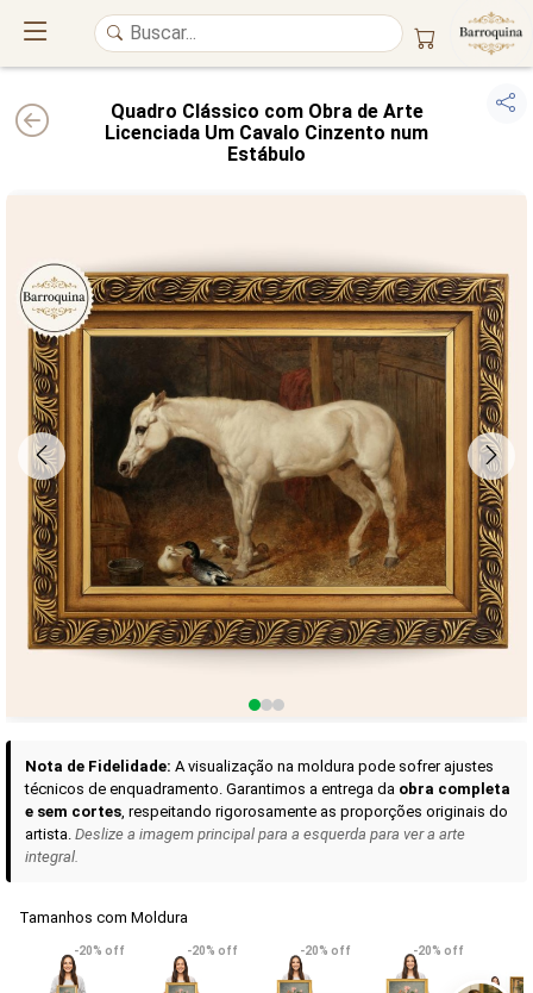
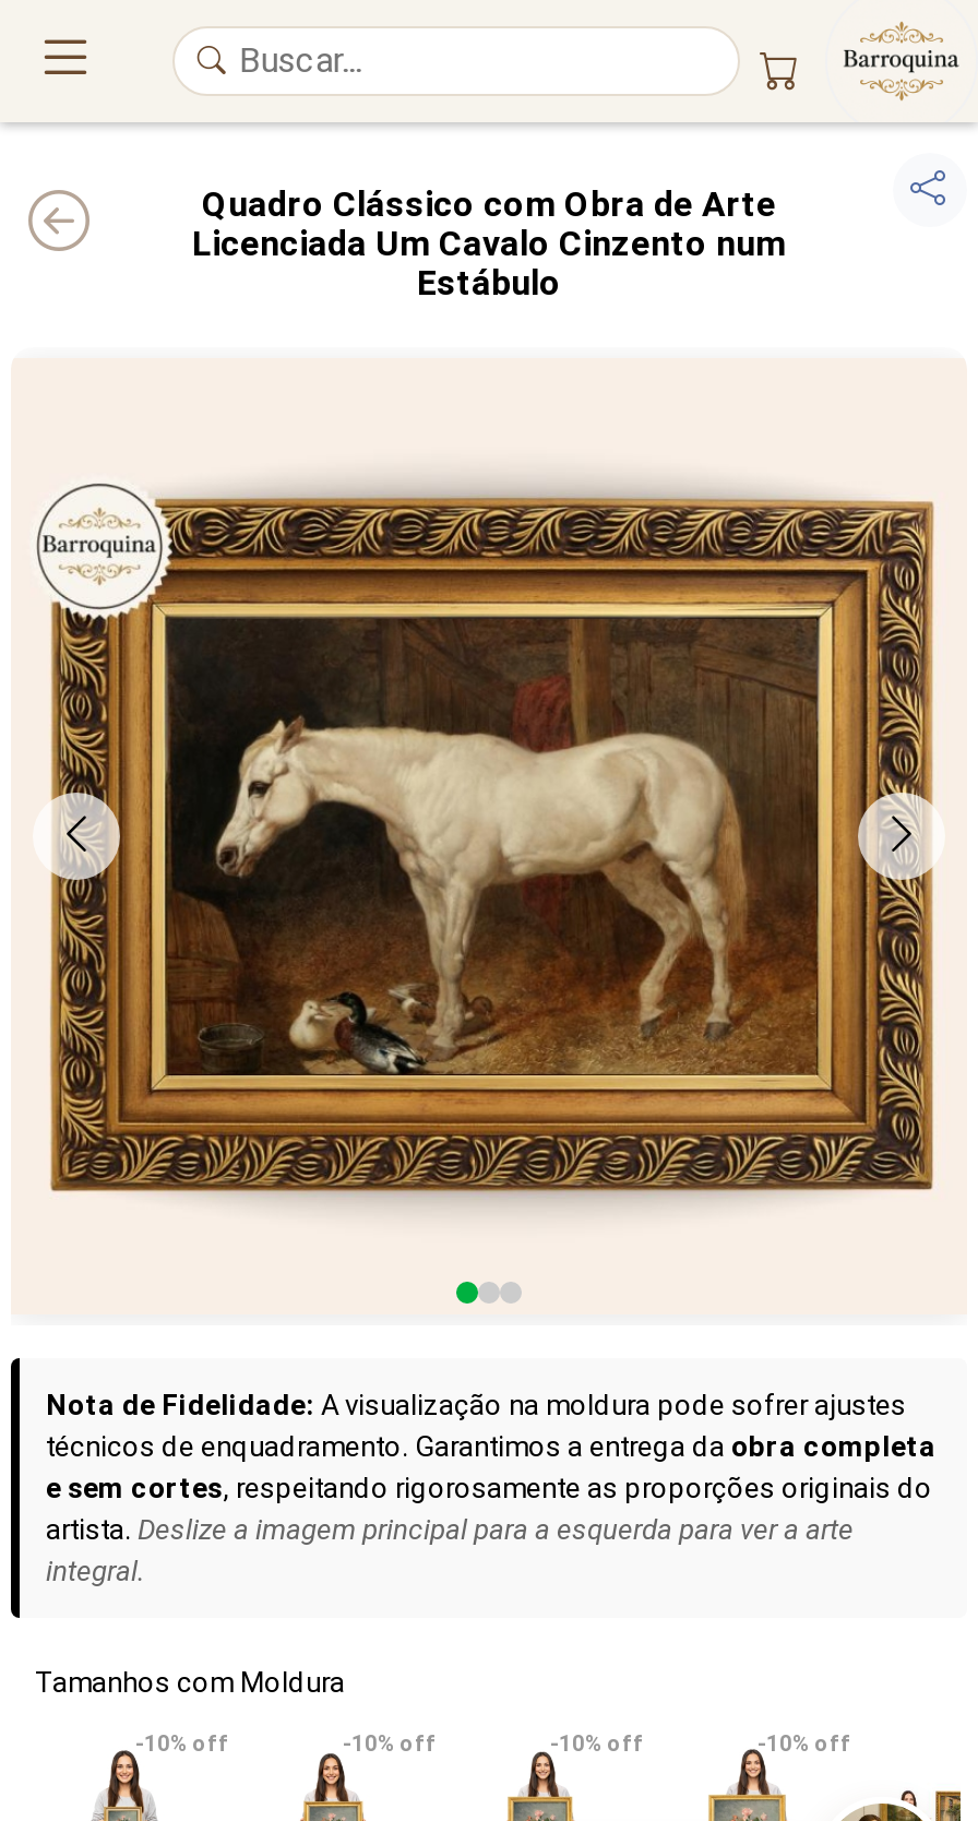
[74,944,125,957] -20% off -> [135,1731,229,1755] -10% off
[187,944,238,957] -20% off -> [343,1731,437,1755] -10% off
[300,944,351,957] -20% off -> [550,1731,644,1755] -10% off
[413,944,464,957] -20% off -> [758,1731,851,1755] -10% off

